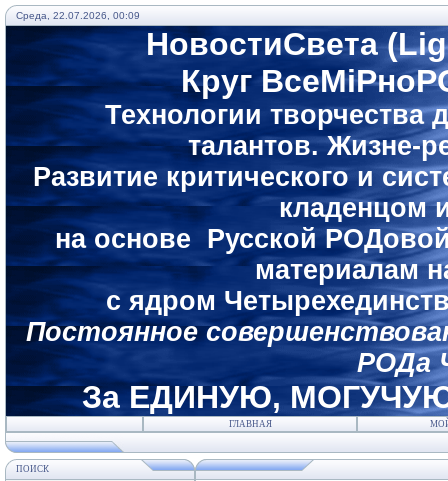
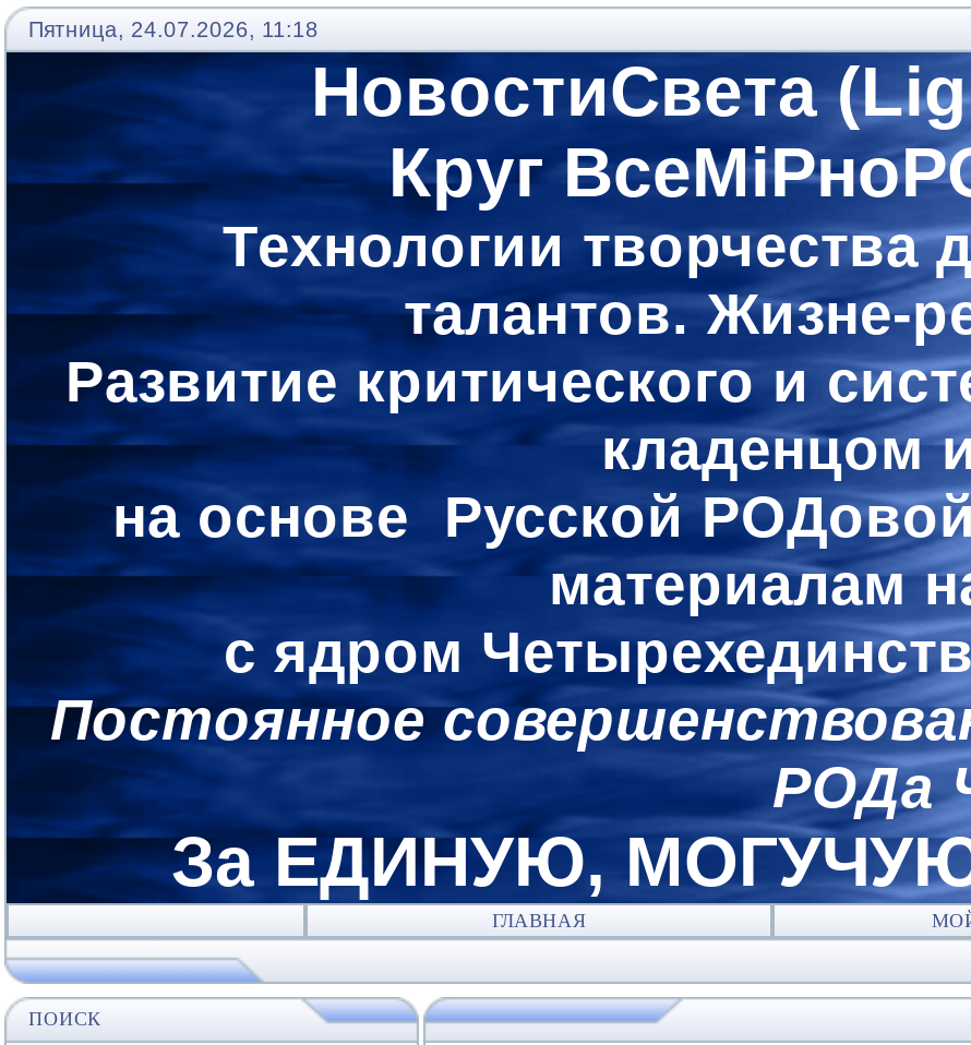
[16,10,140,21] Среда, 22.07.2026, 00:09 -> [28,17,319,41] Пятница, 24.07.2026, 11:18

